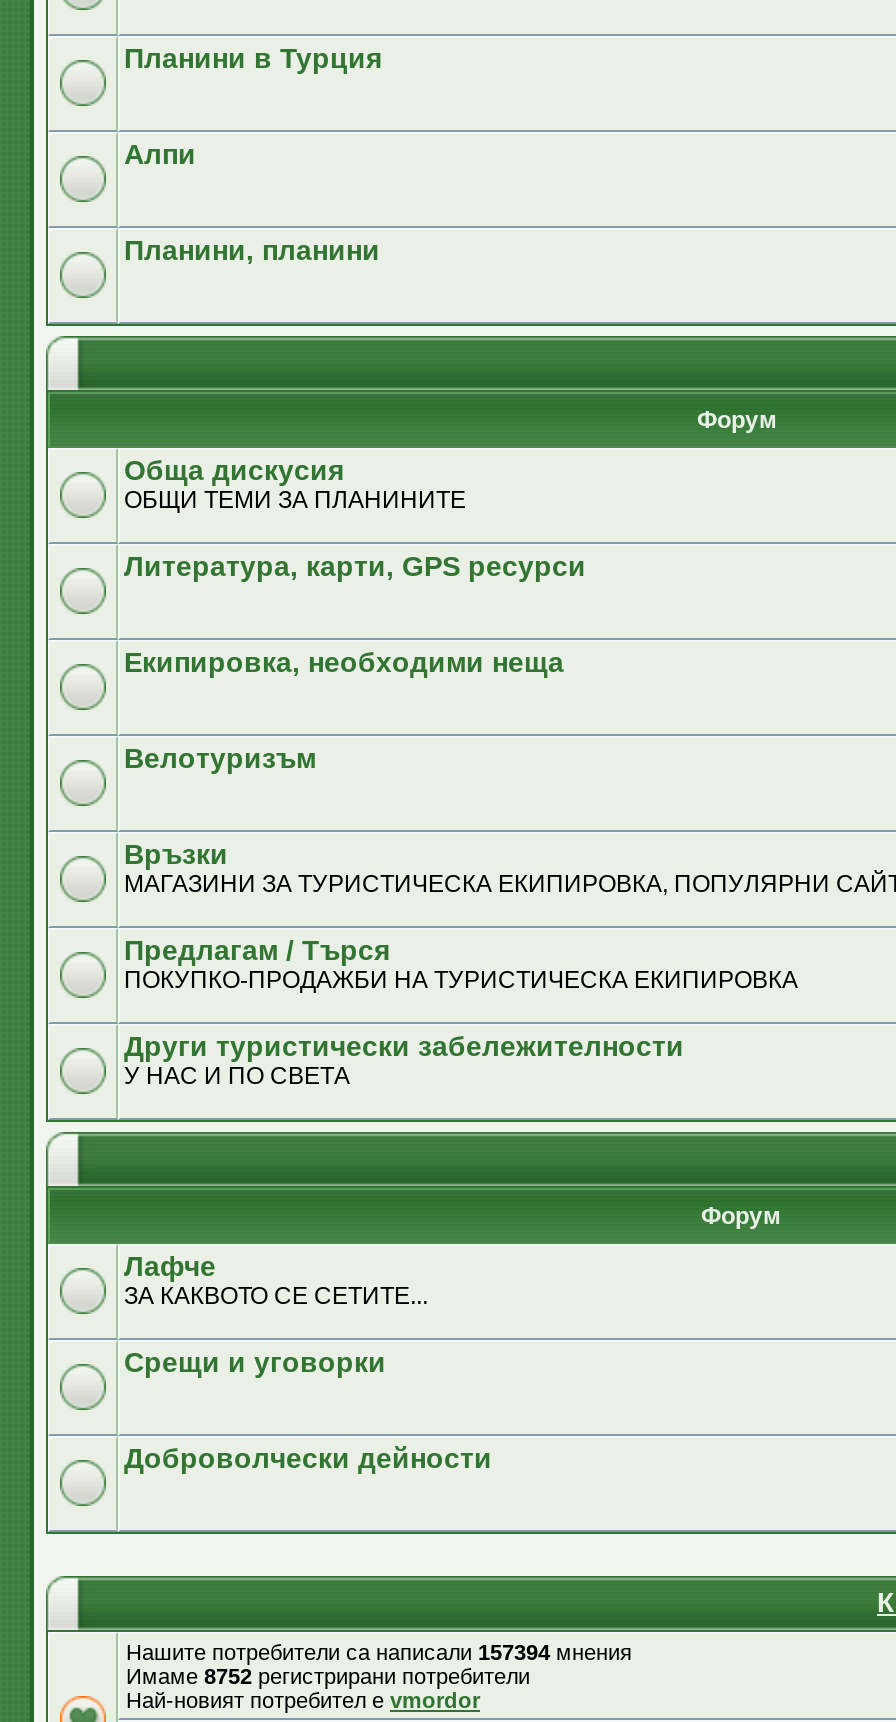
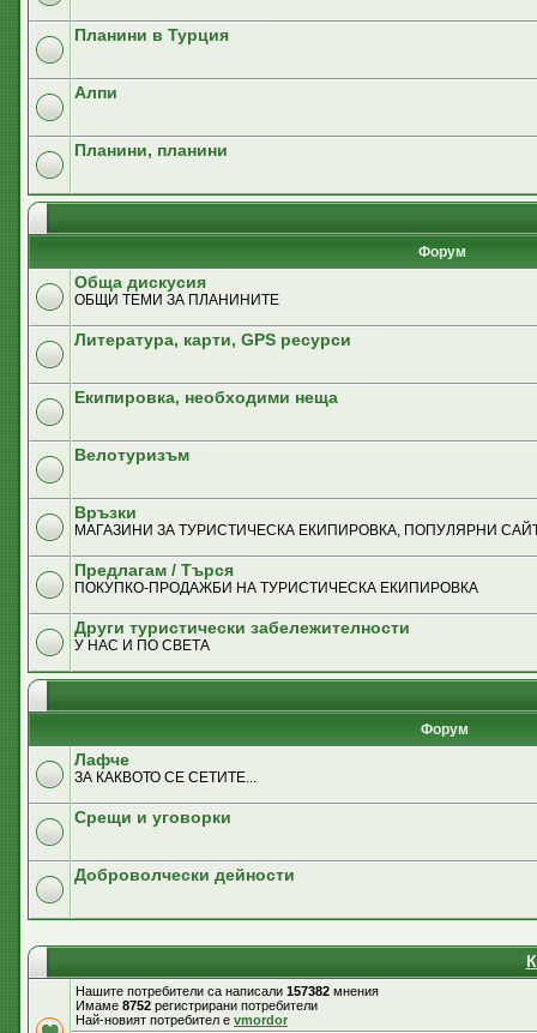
[126,1640,632,1664] Нашите потребители са написали 157394 мнения -> [76,984,379,998] Нашите потребители са написали 157382 мнения

